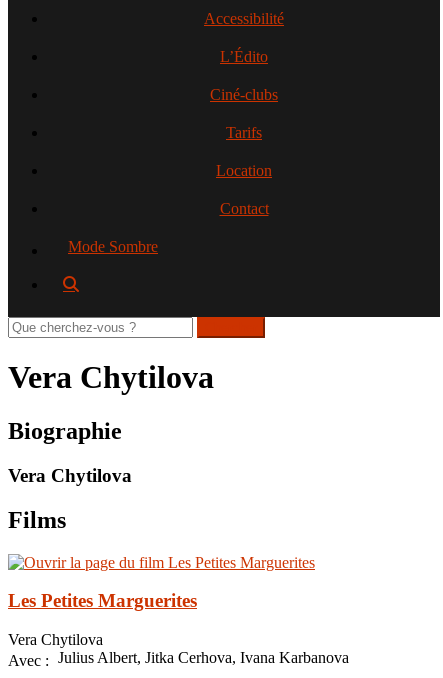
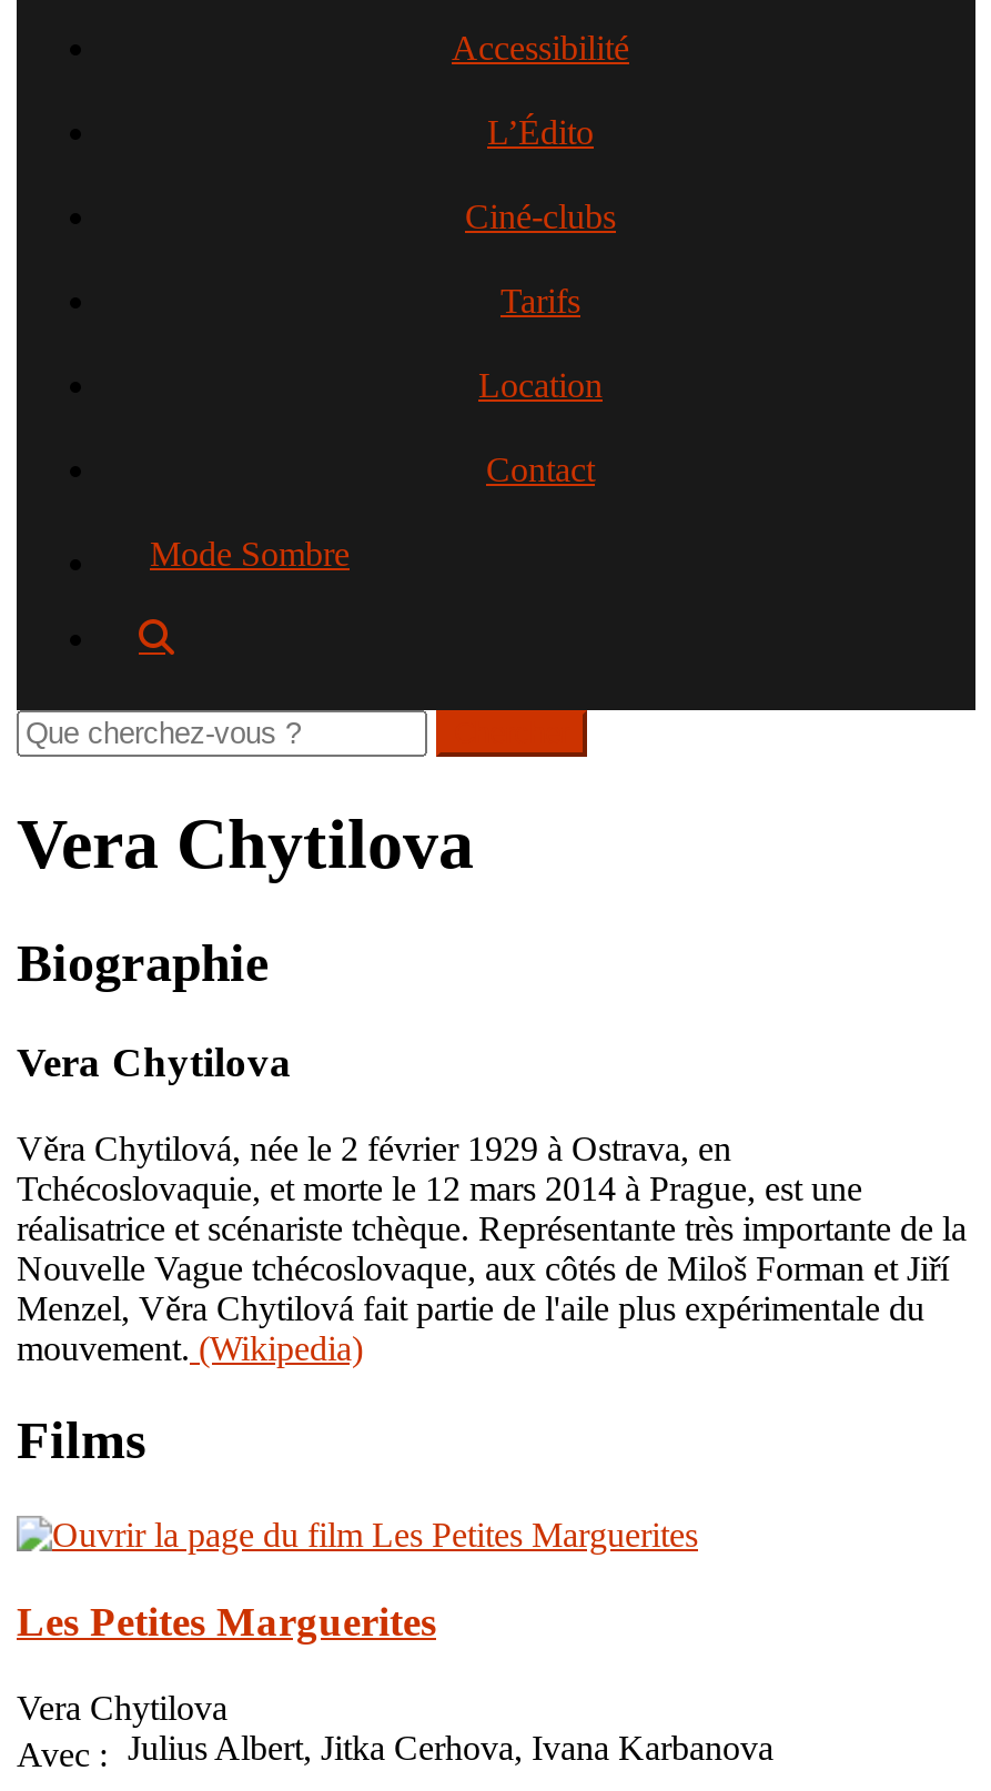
none -> [17,1129,967,1366] Věra Chytilová, née le 2 février 1929 à Ostrava, en | Tchécoslovaquie, et morte le 12 mars 2014 à Prague, est une | réalisatrice et scénariste tchèque. Représentante très importante de la | Nouvelle Vague tchécoslovaque, aux côtés de Miloš Forman et Jiří | Menzel, Věra Chytilová fait partie de l'aile plus expérimentale du | mouvement. (Wikipedia)

